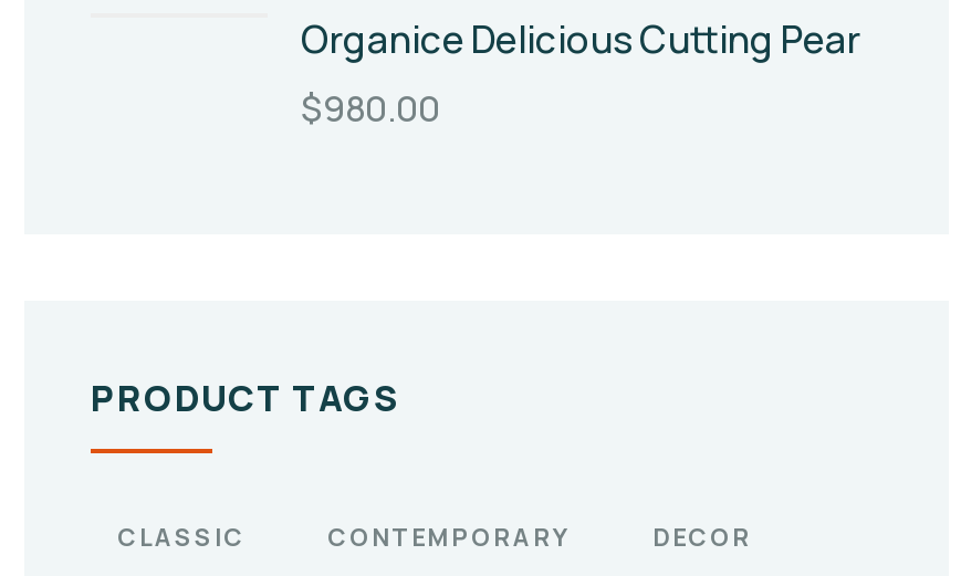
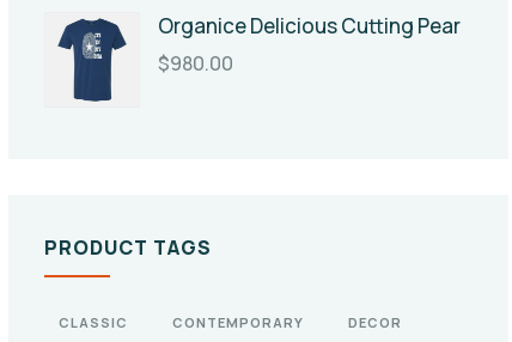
none -> [57,17,128,103] [image]

